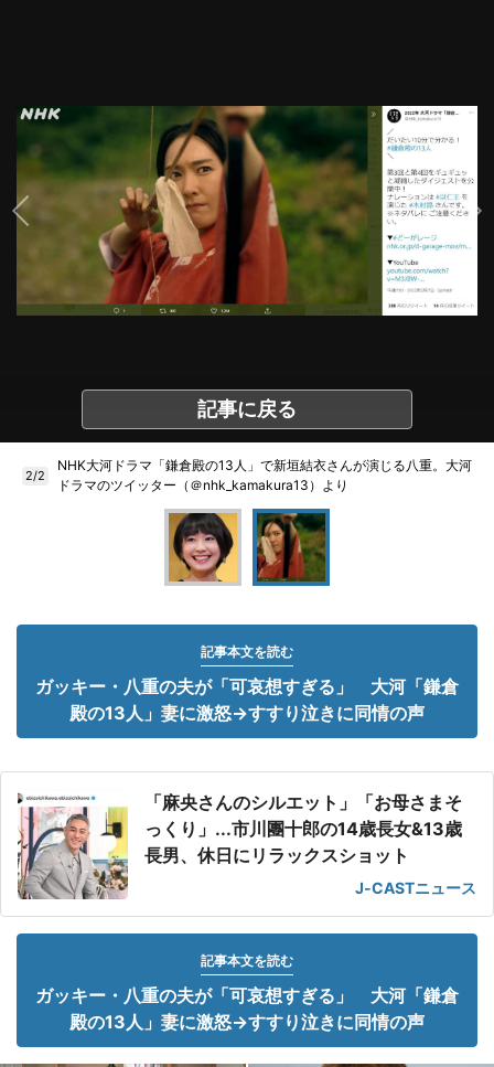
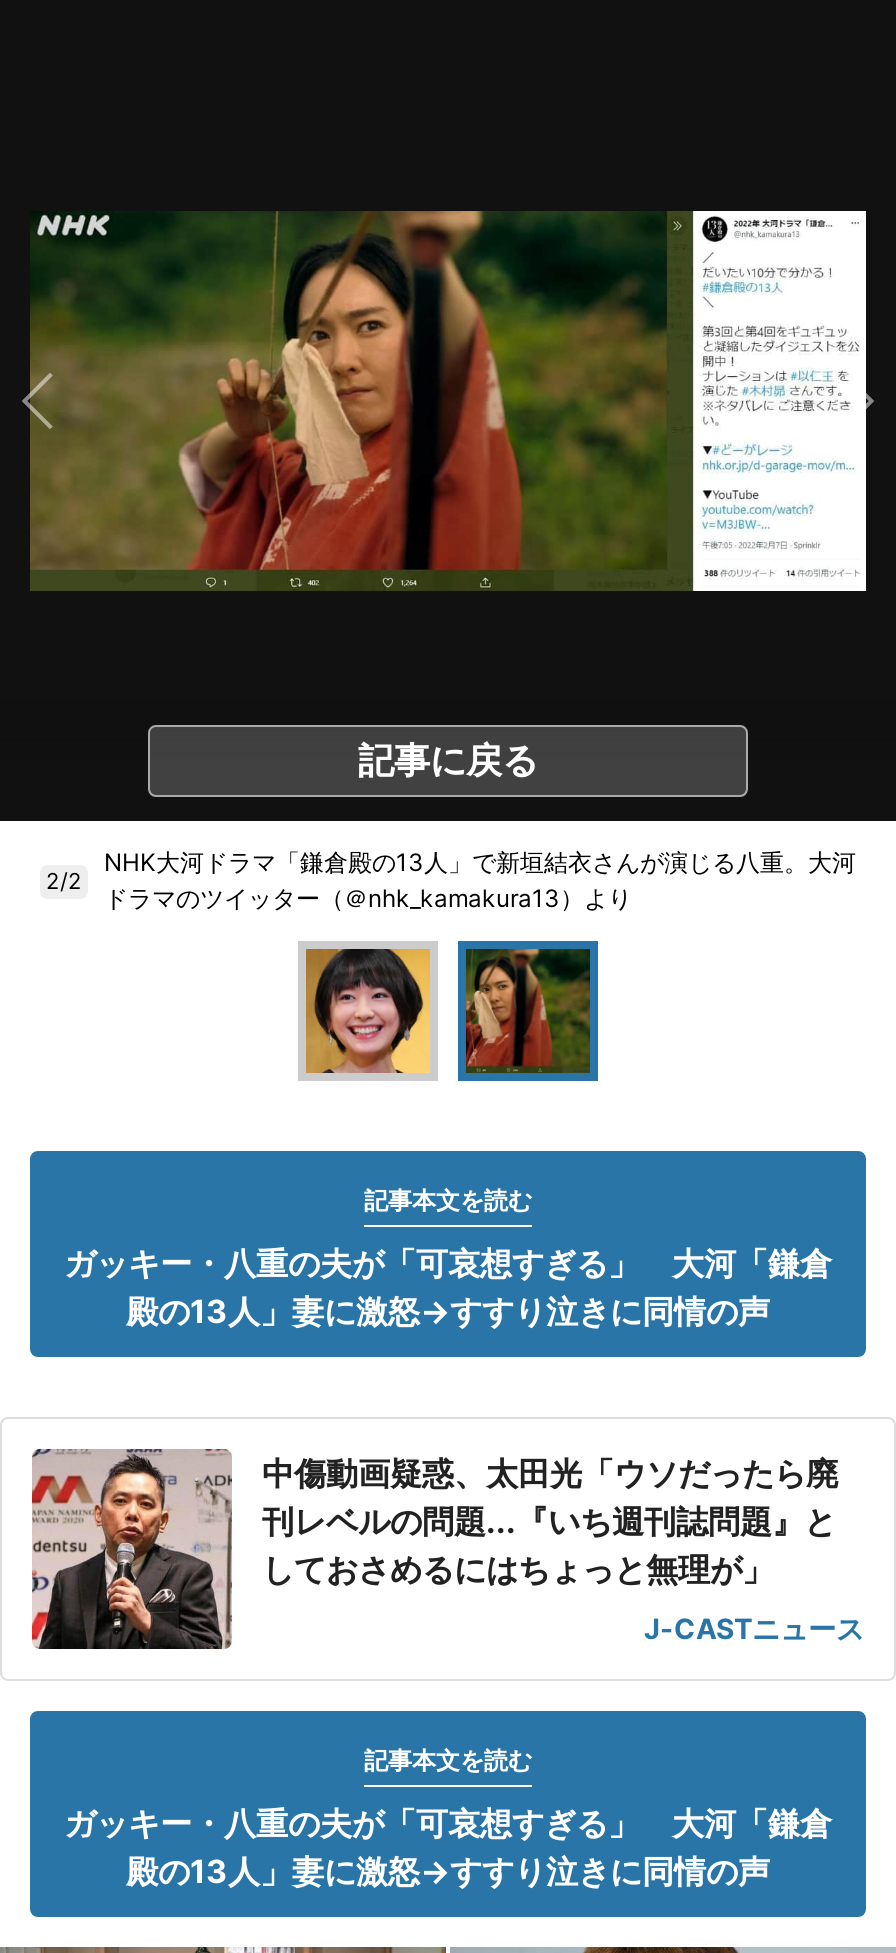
[18,789,462,899] [image] | 「麻央さんのシルエット」「お母さまそ | っくり」...市川團十郎の14歳長女&13歳 | 長男、休日にリラックスショット -> [30,1447,838,1651] [image] | 中傷動画疑惑、太田光「ウソだったら廃 | 刊レベルの問題...『いち週刊誌問題』と | しておさめるにはちょっと無理が」

